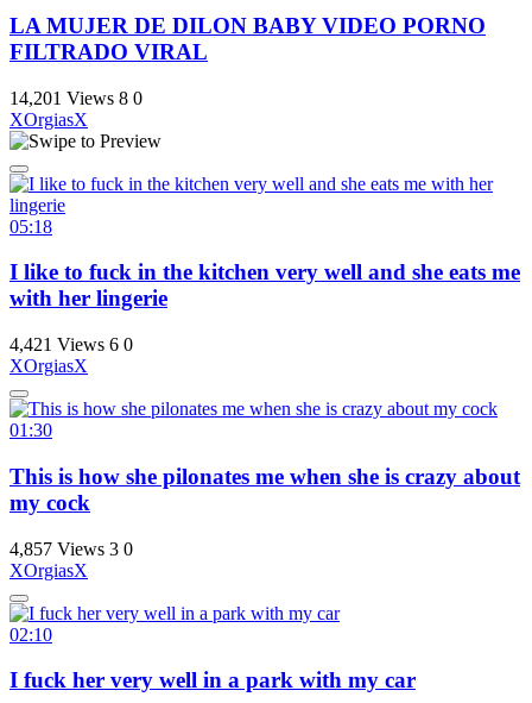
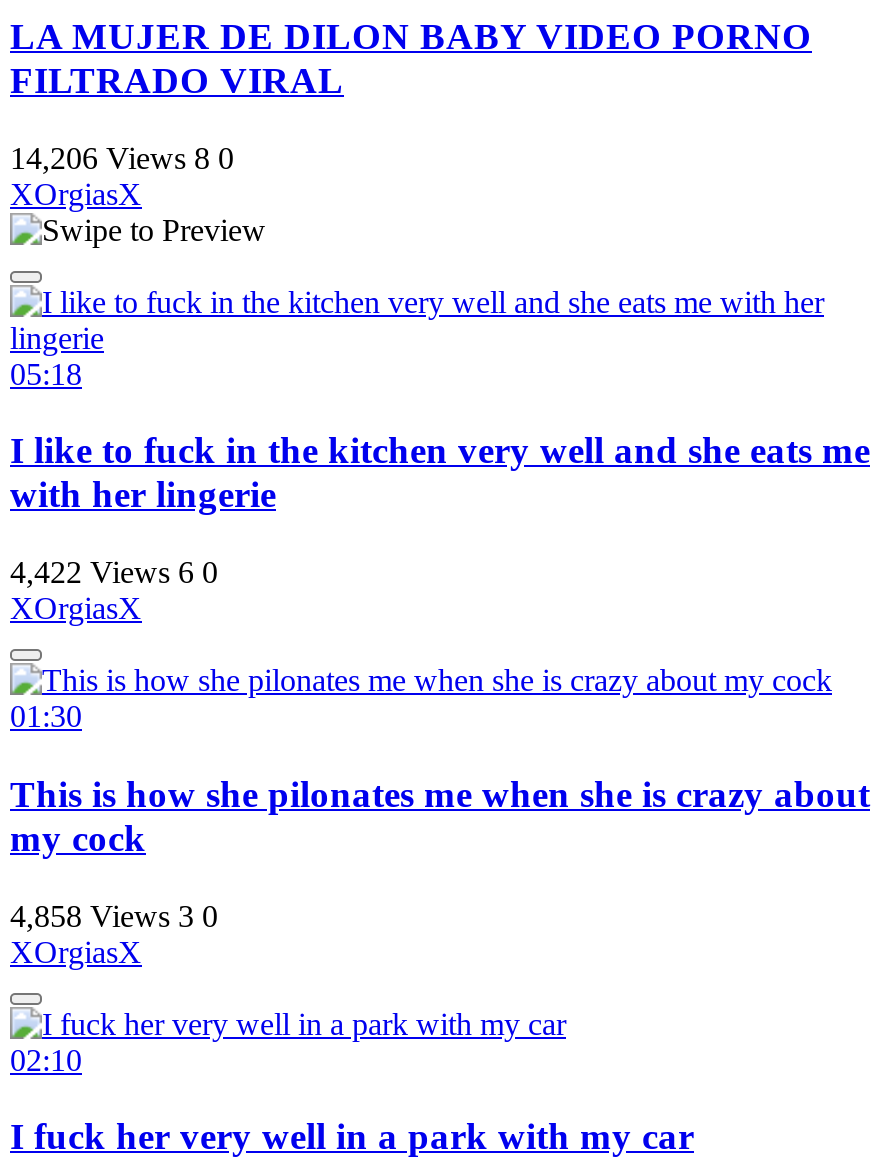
[9,88,142,108] 14,201 Views 8 0 -> [10,140,234,174] 14,206 Views 8 0
[9,334,133,355] 4,421 Views 6 0 -> [10,555,218,589] 4,422 Views 6 0
[9,538,133,558] 4,857 Views 3 0 -> [10,898,218,932] 4,858 Views 3 0

